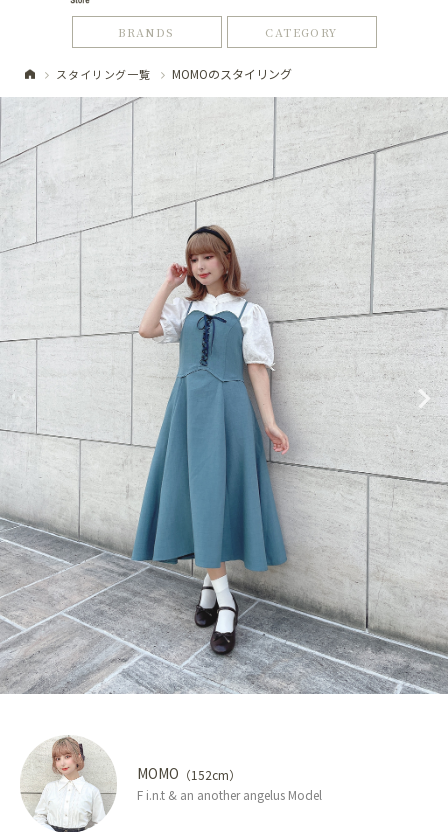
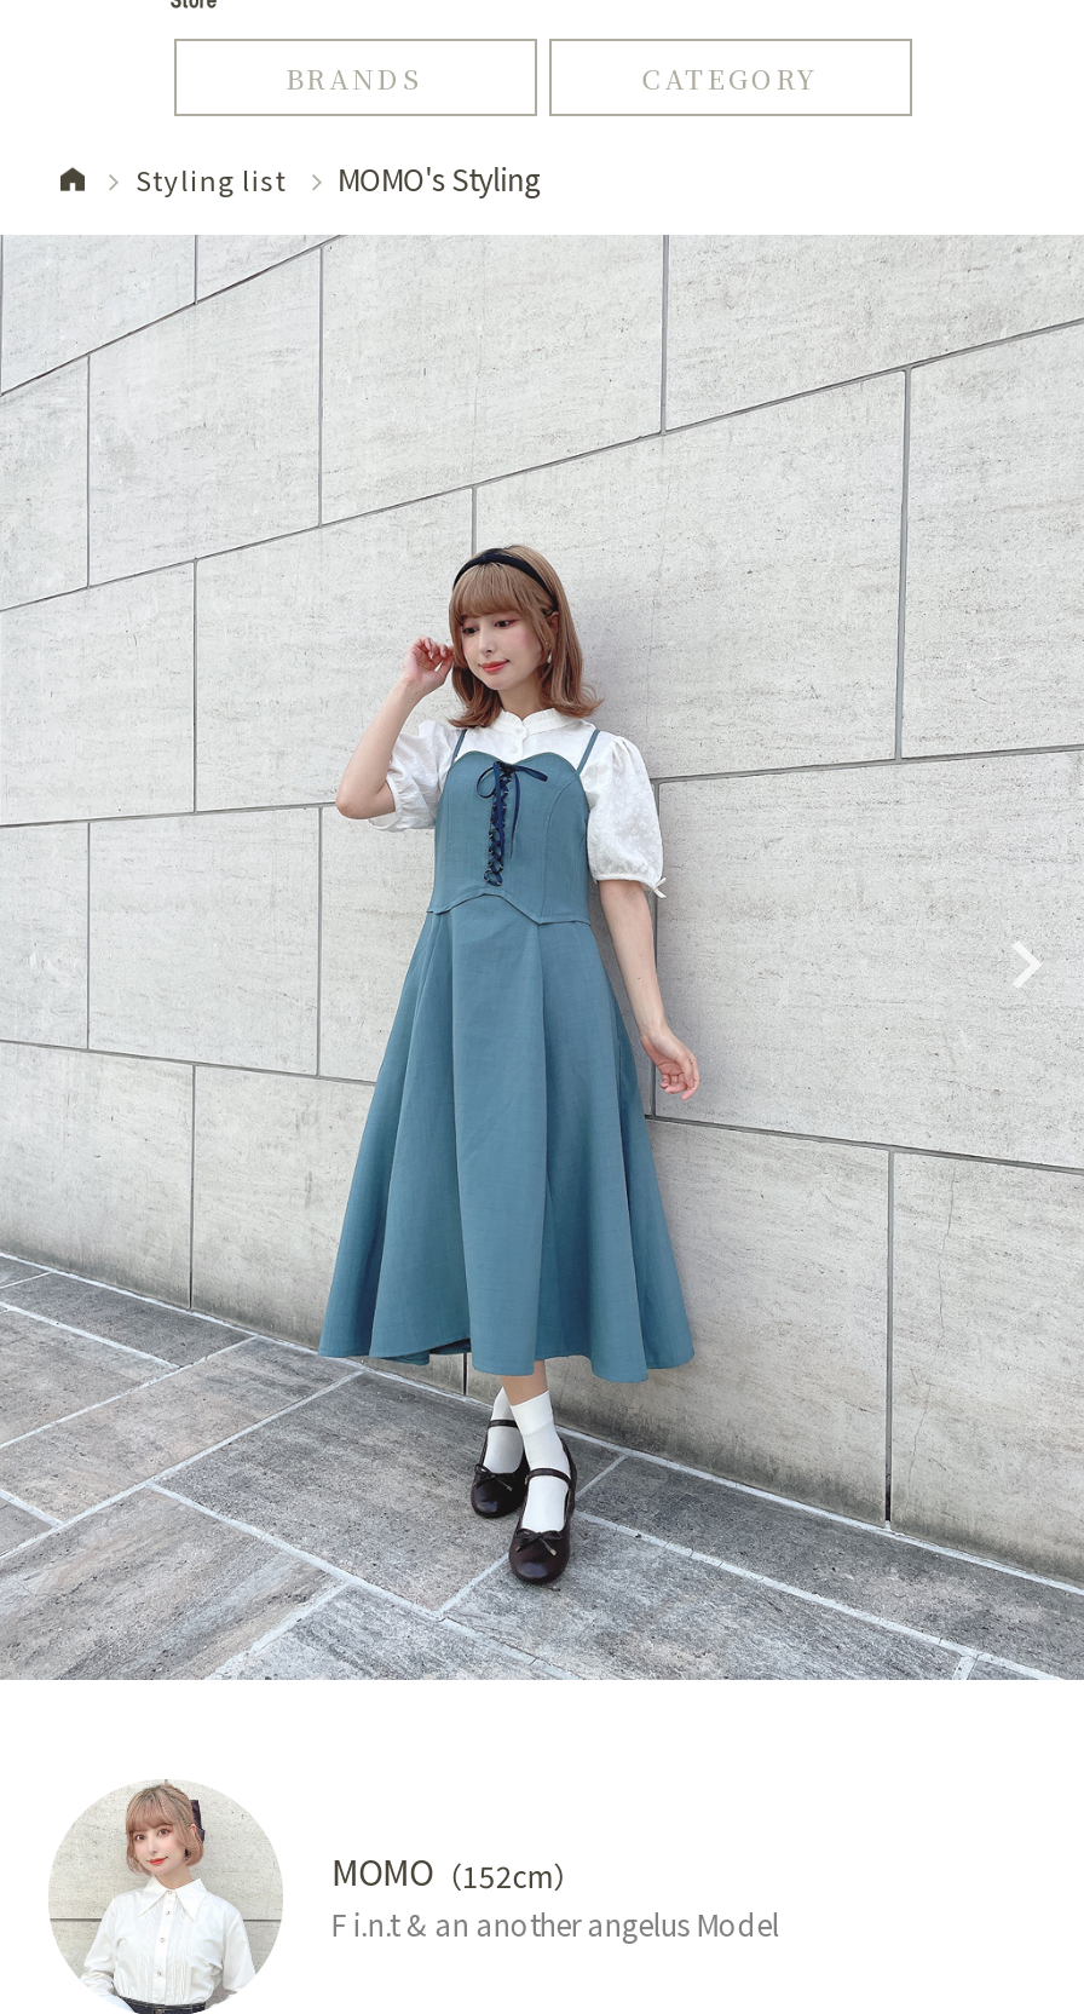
[56,65,292,82] スタイリング一覧 | MOMOのスタイリング -> [135,157,541,198] Styling list | MOMO's Styling

